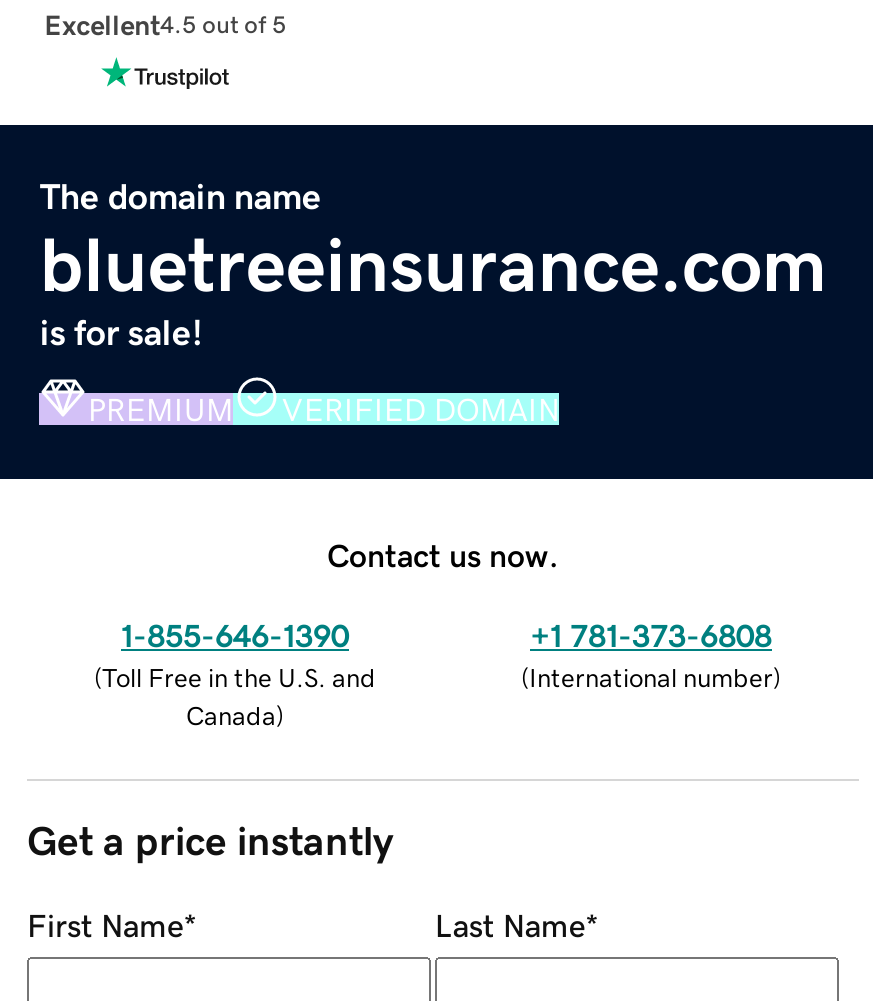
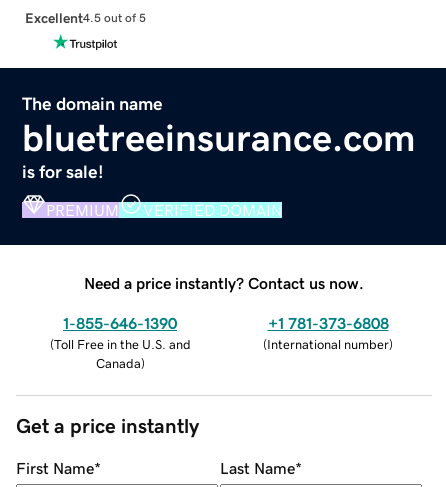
[327,538,559,570] Contact us now. -> [84,275,364,291] Need a price instantly? Contact us now.

